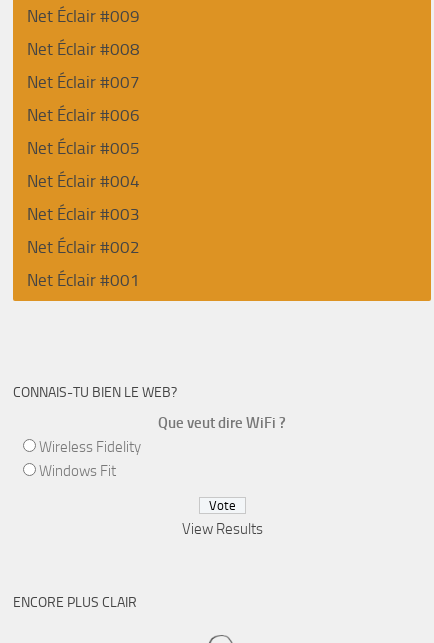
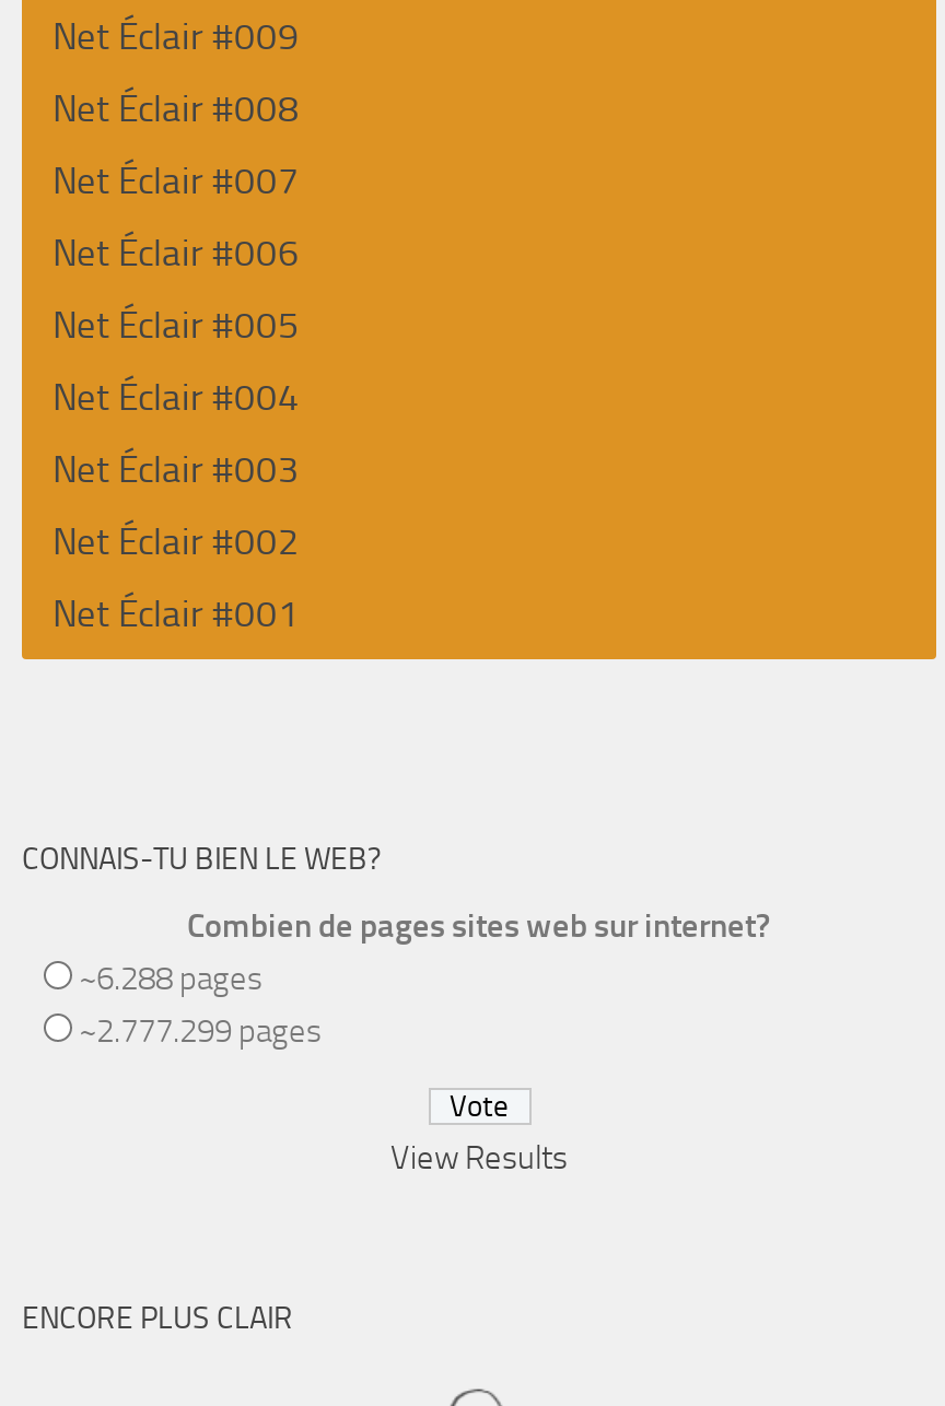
[39,414,286,480] Que veut dire WiFi ? | Wireless Fidelity | Windows Fit -> [79,906,771,1050] Combien de pages sites web sur internet? | ~6.288 pages | ~2.777.299 pages

